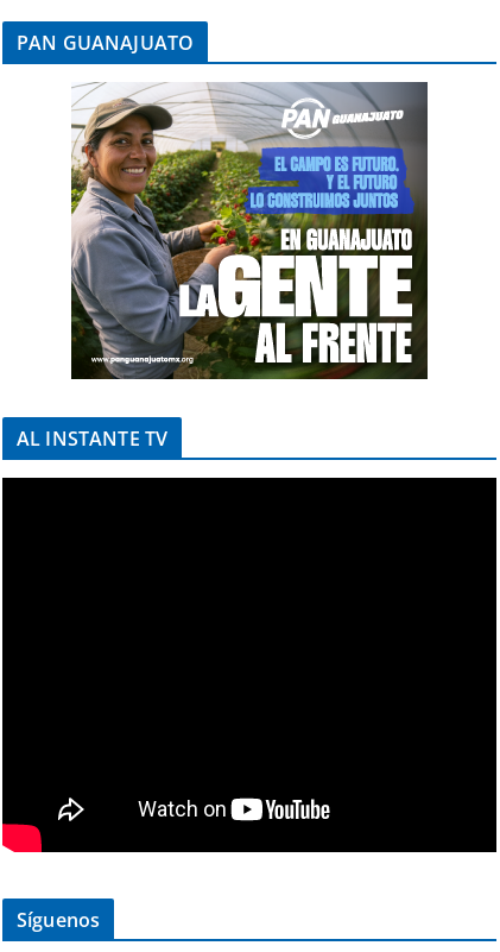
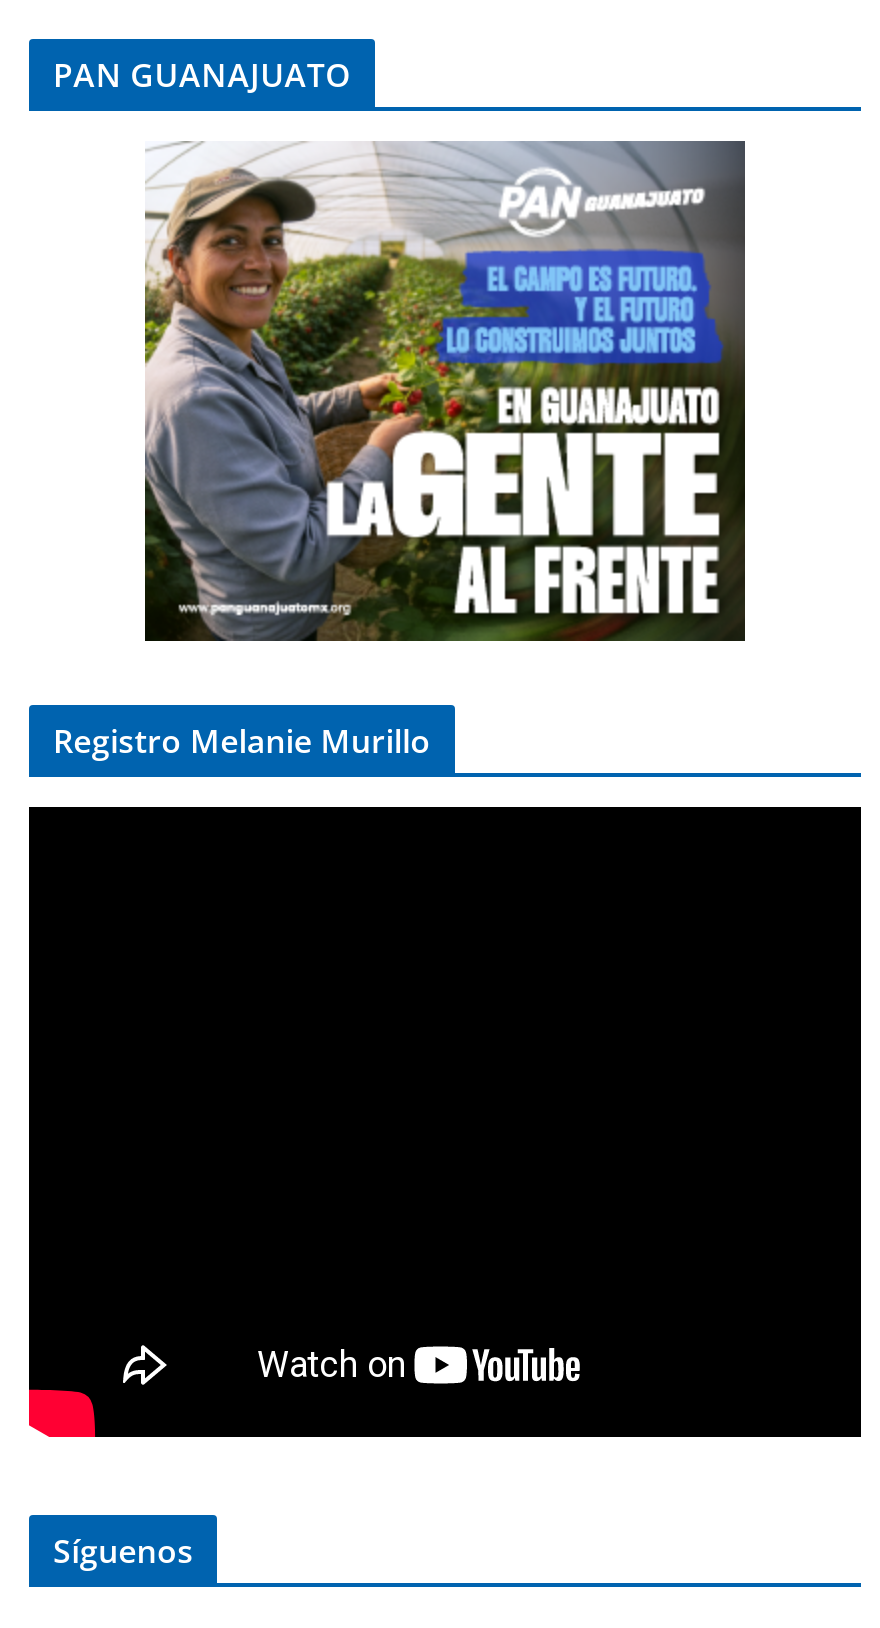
[17,426,168,452] AL INSTANTE TV -> [53,720,431,764] Registro Melanie Murillo

